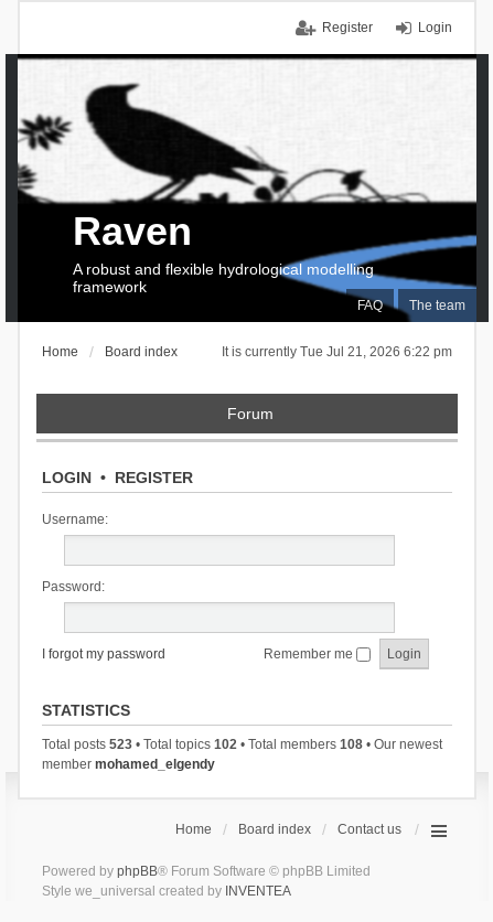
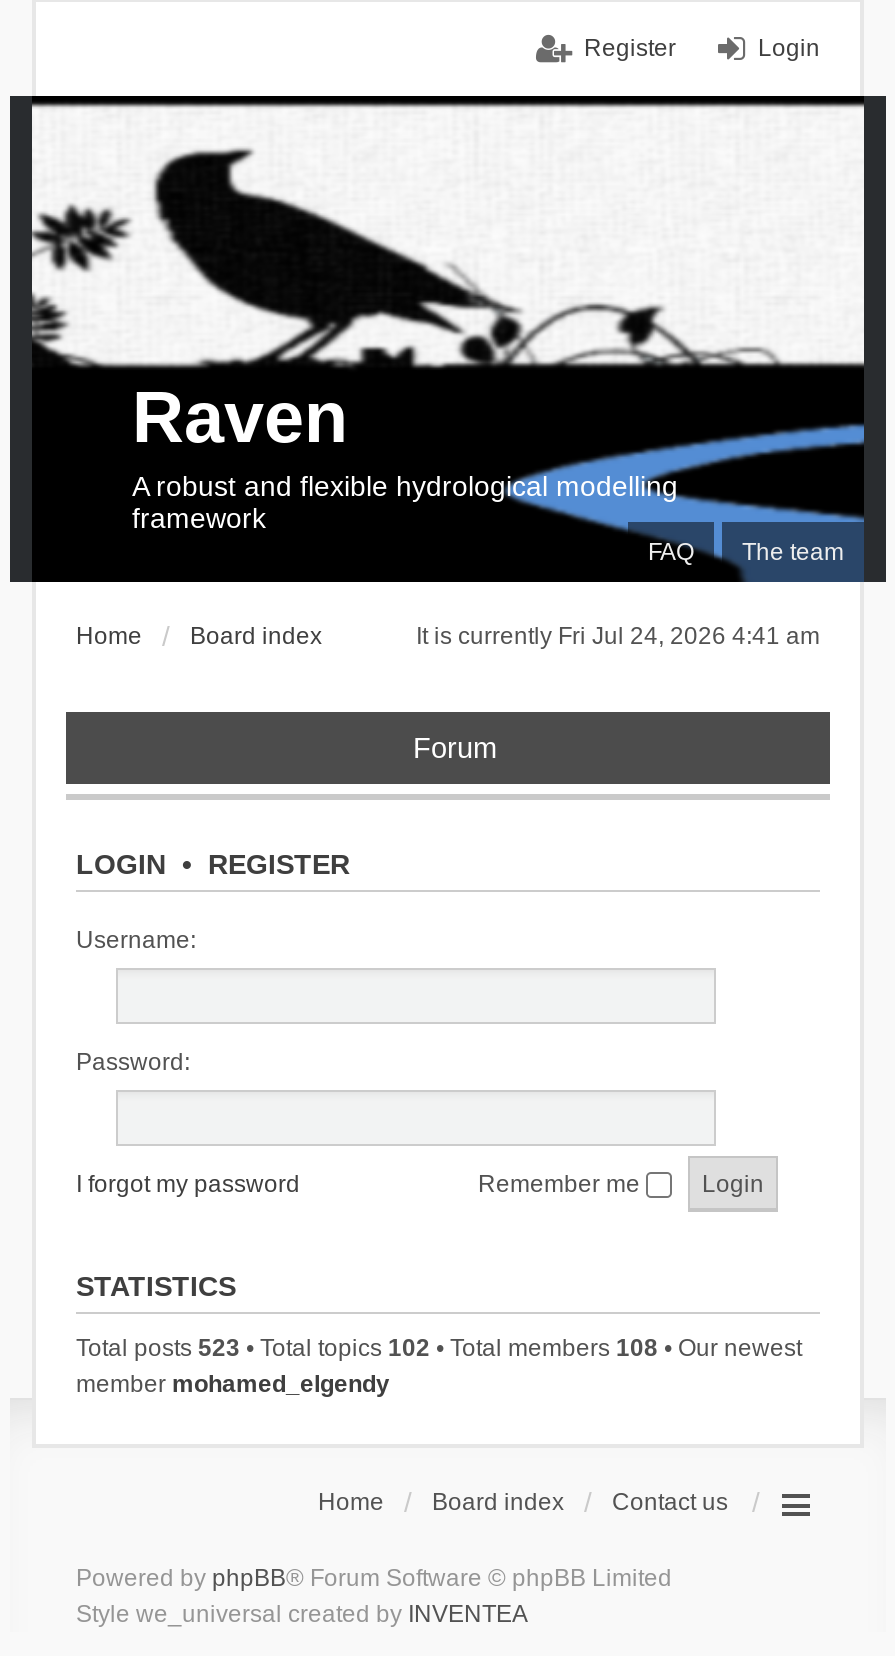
[222,344,452,360] It is currently Tue Jul 21, 2026 6:22 pm -> [416,622,820,650] It is currently Fri Jul 24, 2026 4:41 am

